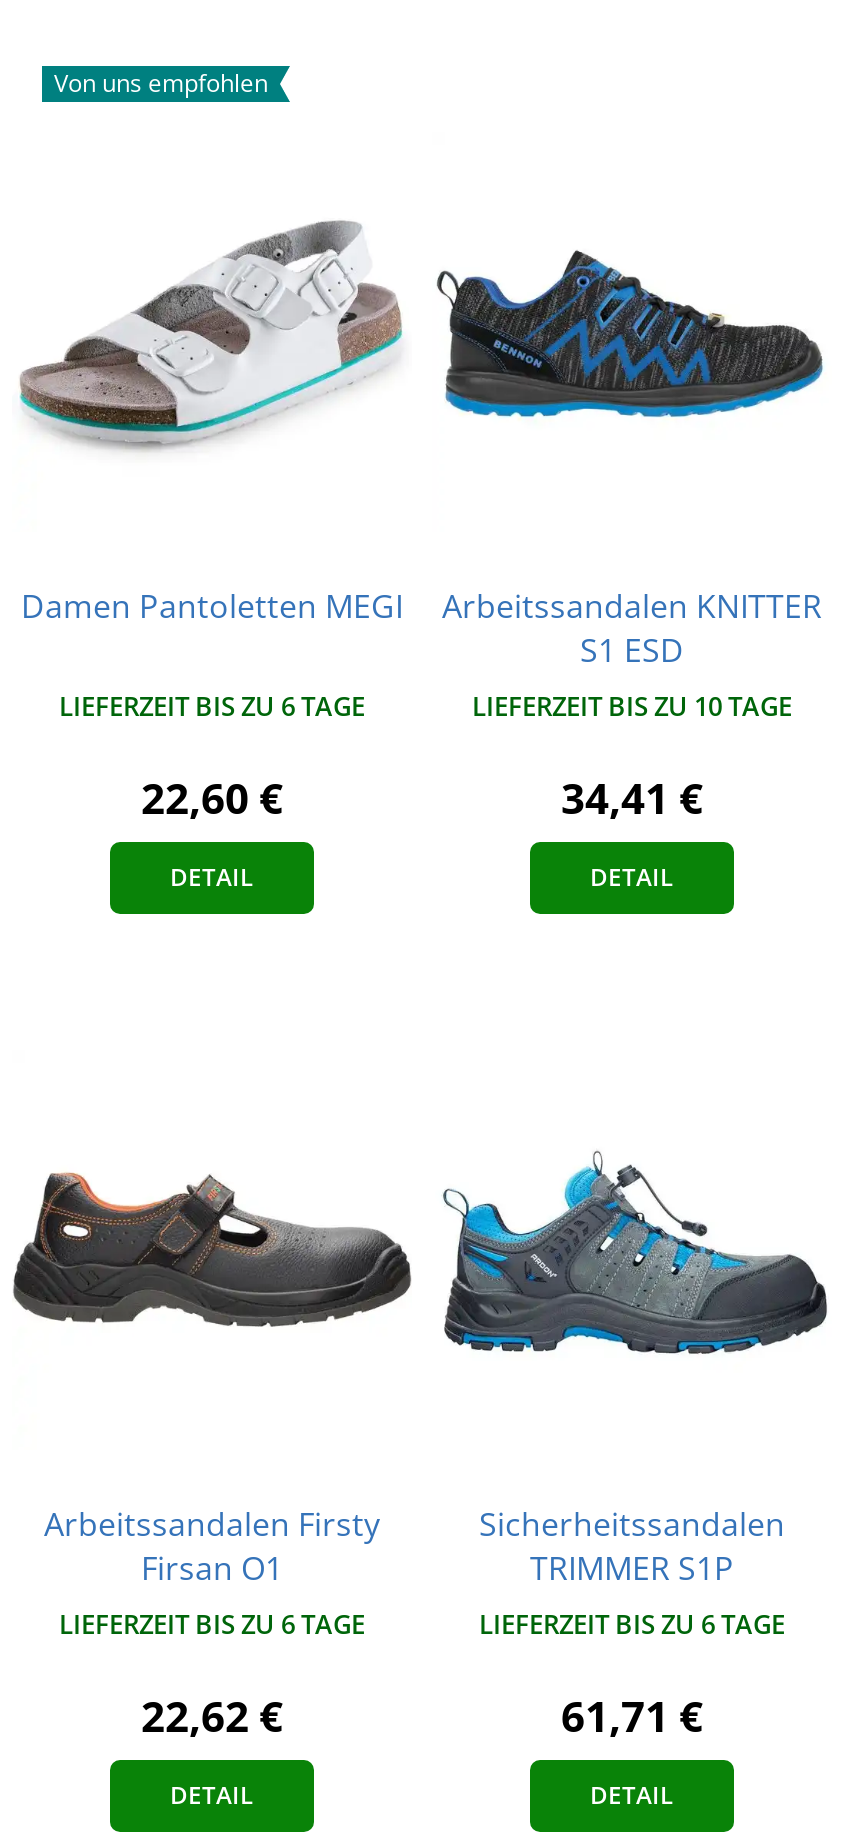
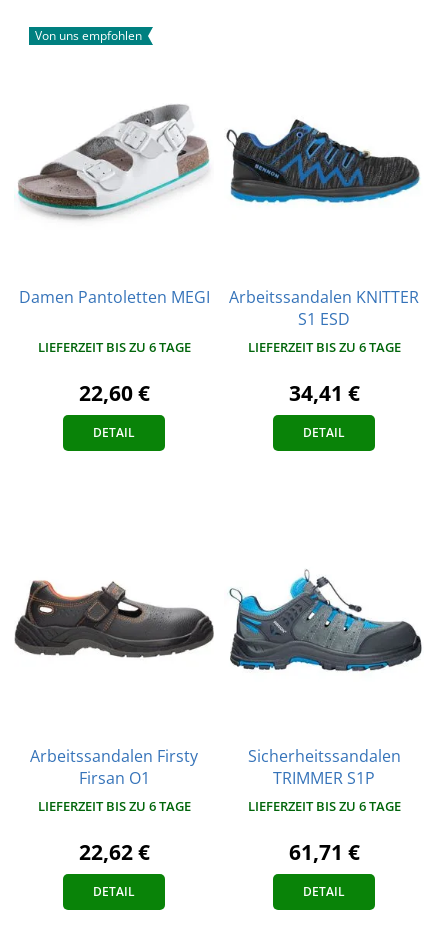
[472,688,792,724] LIEFERZEIT BIS ZU 10 TAGE -> [247,338,400,356] LIEFERZEIT BIS ZU 6 TAGE

